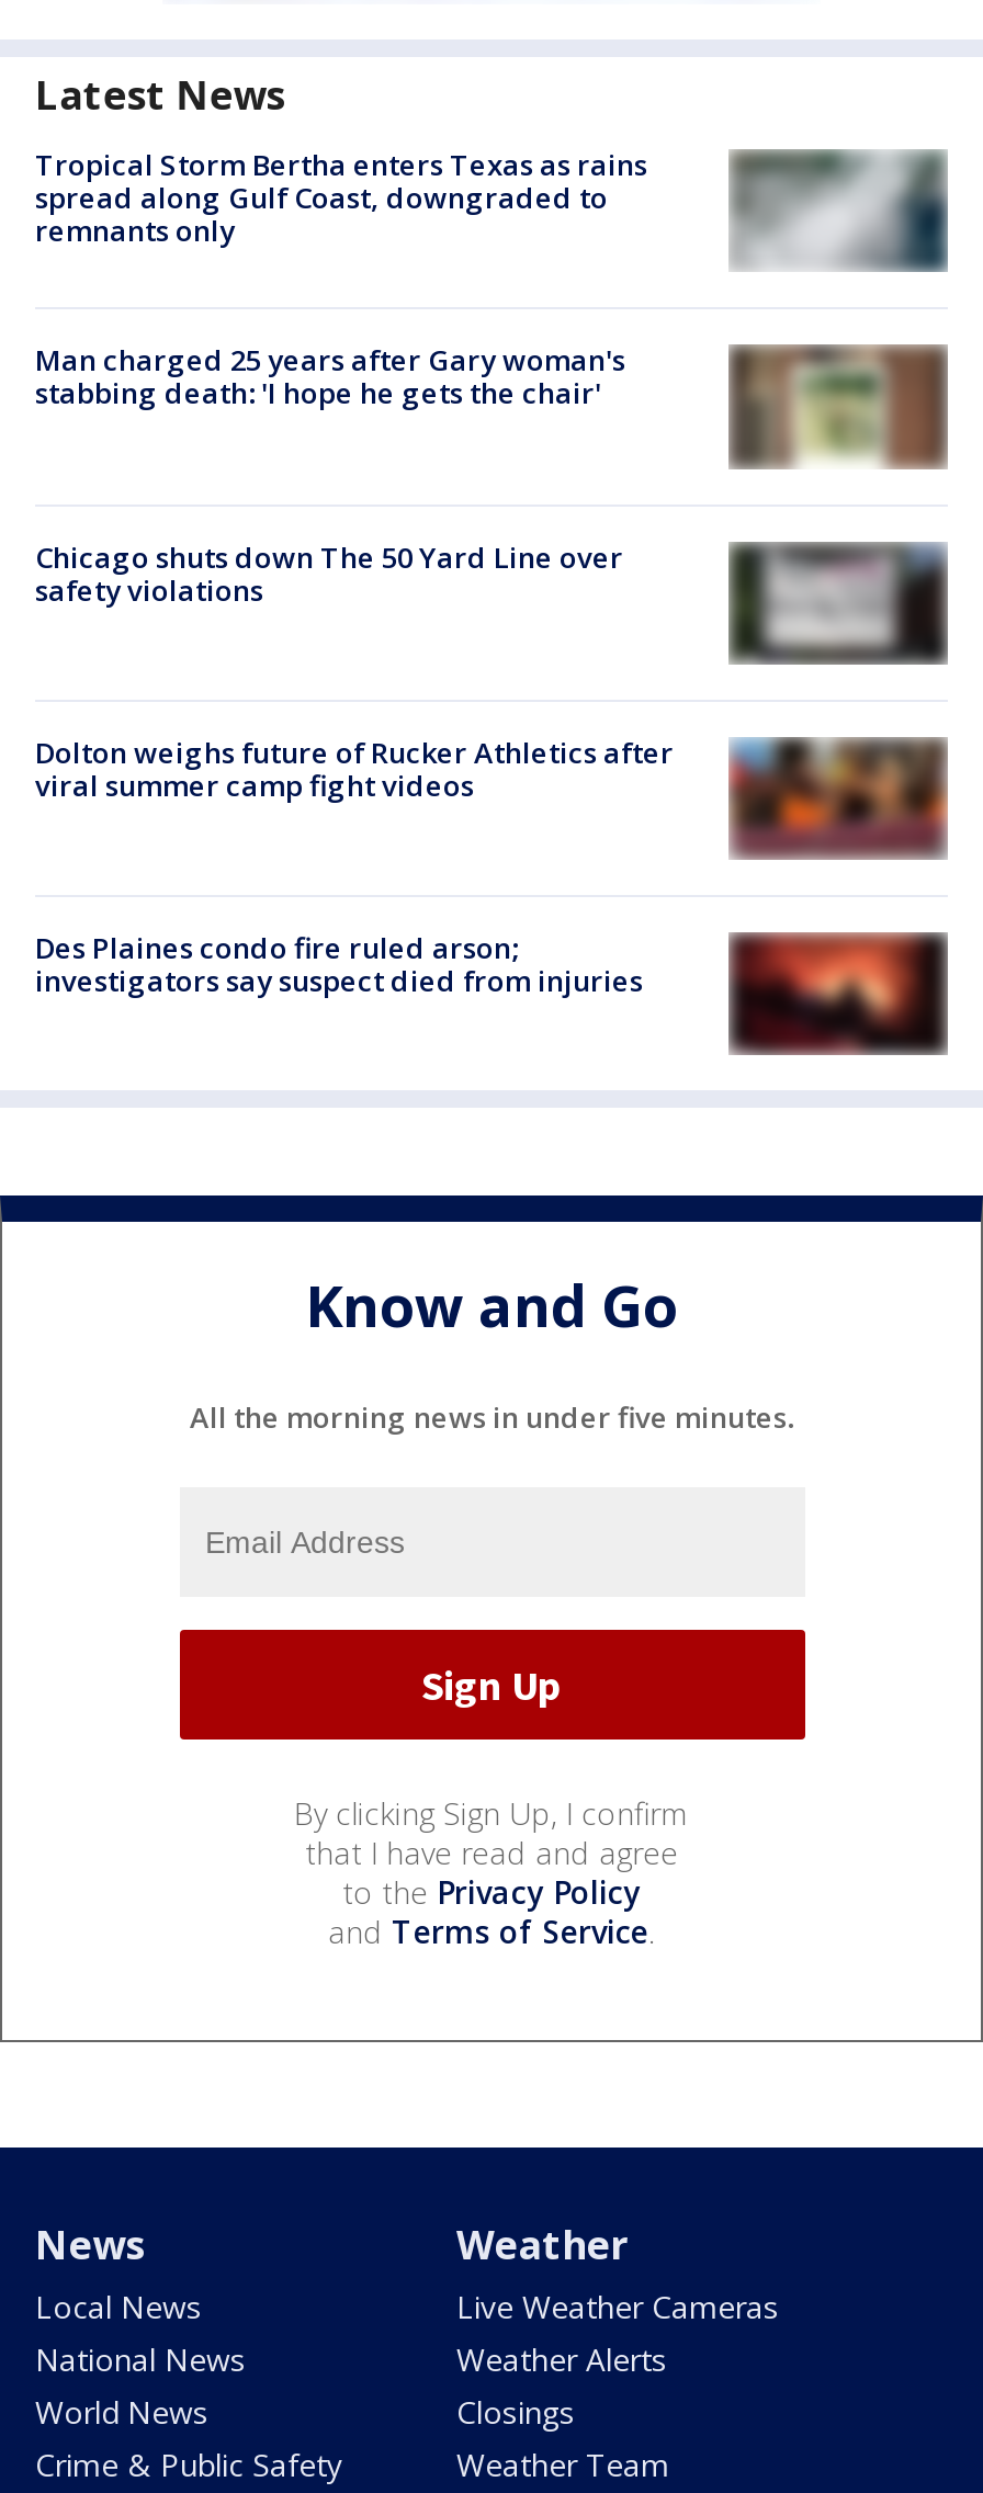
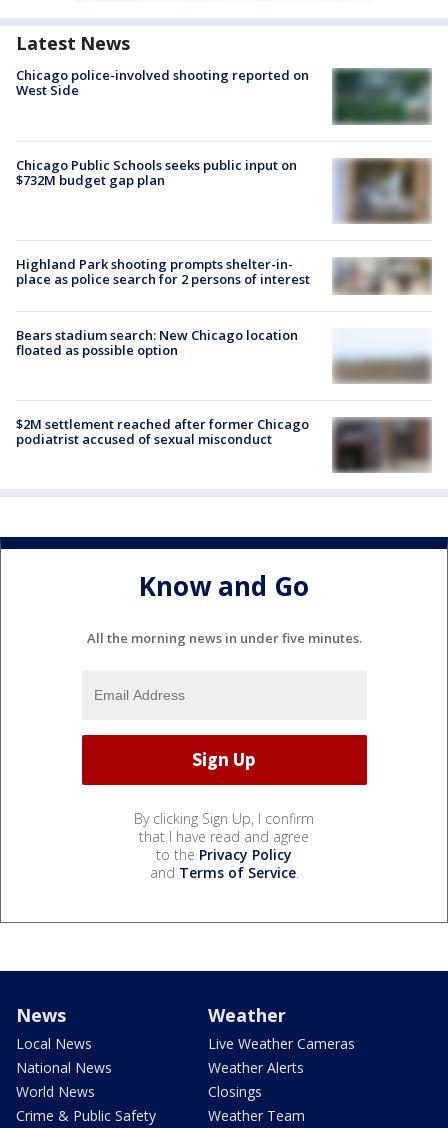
[35,145,946,272] [image] | Tropical Storm Bertha enters Texas as rains | spread along Gulf Coast, downgraded to | remnants only -> [16,66,432,125] [image] | Chicago police-involved shooting reported on | West Side
[35,341,625,413] Man charged 25 years after Gary woman's | stabbing death: 'I hope he gets the chair' -> [16,155,297,188] Chicago Public Schools seeks public input on | $732M budget gap plan
[728,344,946,491] [image] -> [333,158,432,225] [image]
[35,537,623,609] Chicago shuts down The 50 Yard Line over | safety violations -> [16,255,310,288] Highland Park shooting prompts shelter-in- | place as police search for 2 persons of interest
[726,540,948,665] [image] -> [332,247,431,294] [image]
[35,733,950,855] [image] | Dolton weighs future of Rucker Athletics after | viral summer camp fight videos -> [16,325,432,381] [image] | Bears stadium search: New Chicago location | floated as possible option
[35,929,643,1001] Des Plaines condo fire ruled arson; | investigators say suspect died from injuries -> [16,415,309,448] $2M settlement reached after former Chicago | podiatrist accused of sexual misconduct
[737,932,948,1055] [image] -> [333,417,431,472] [image]

